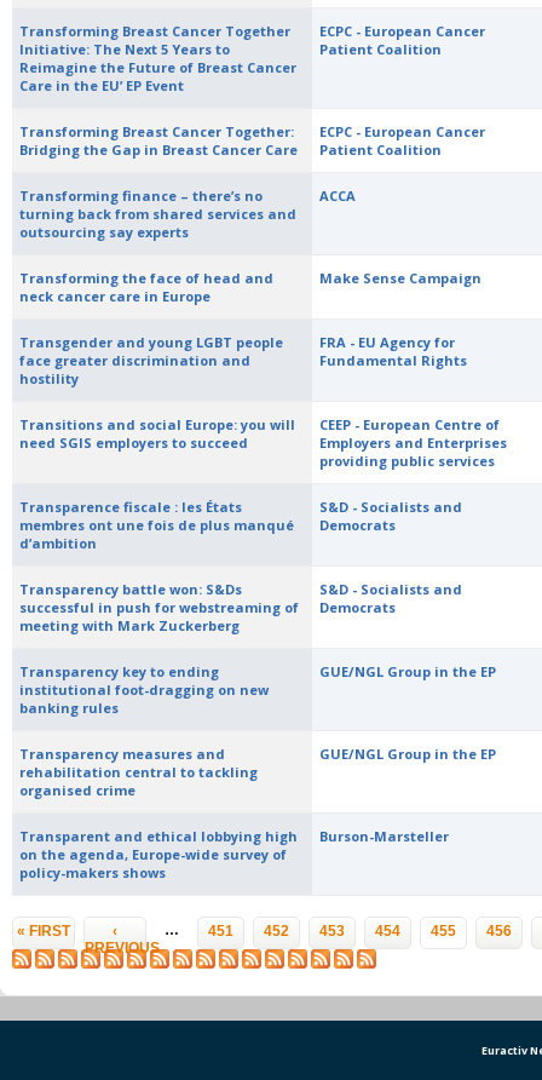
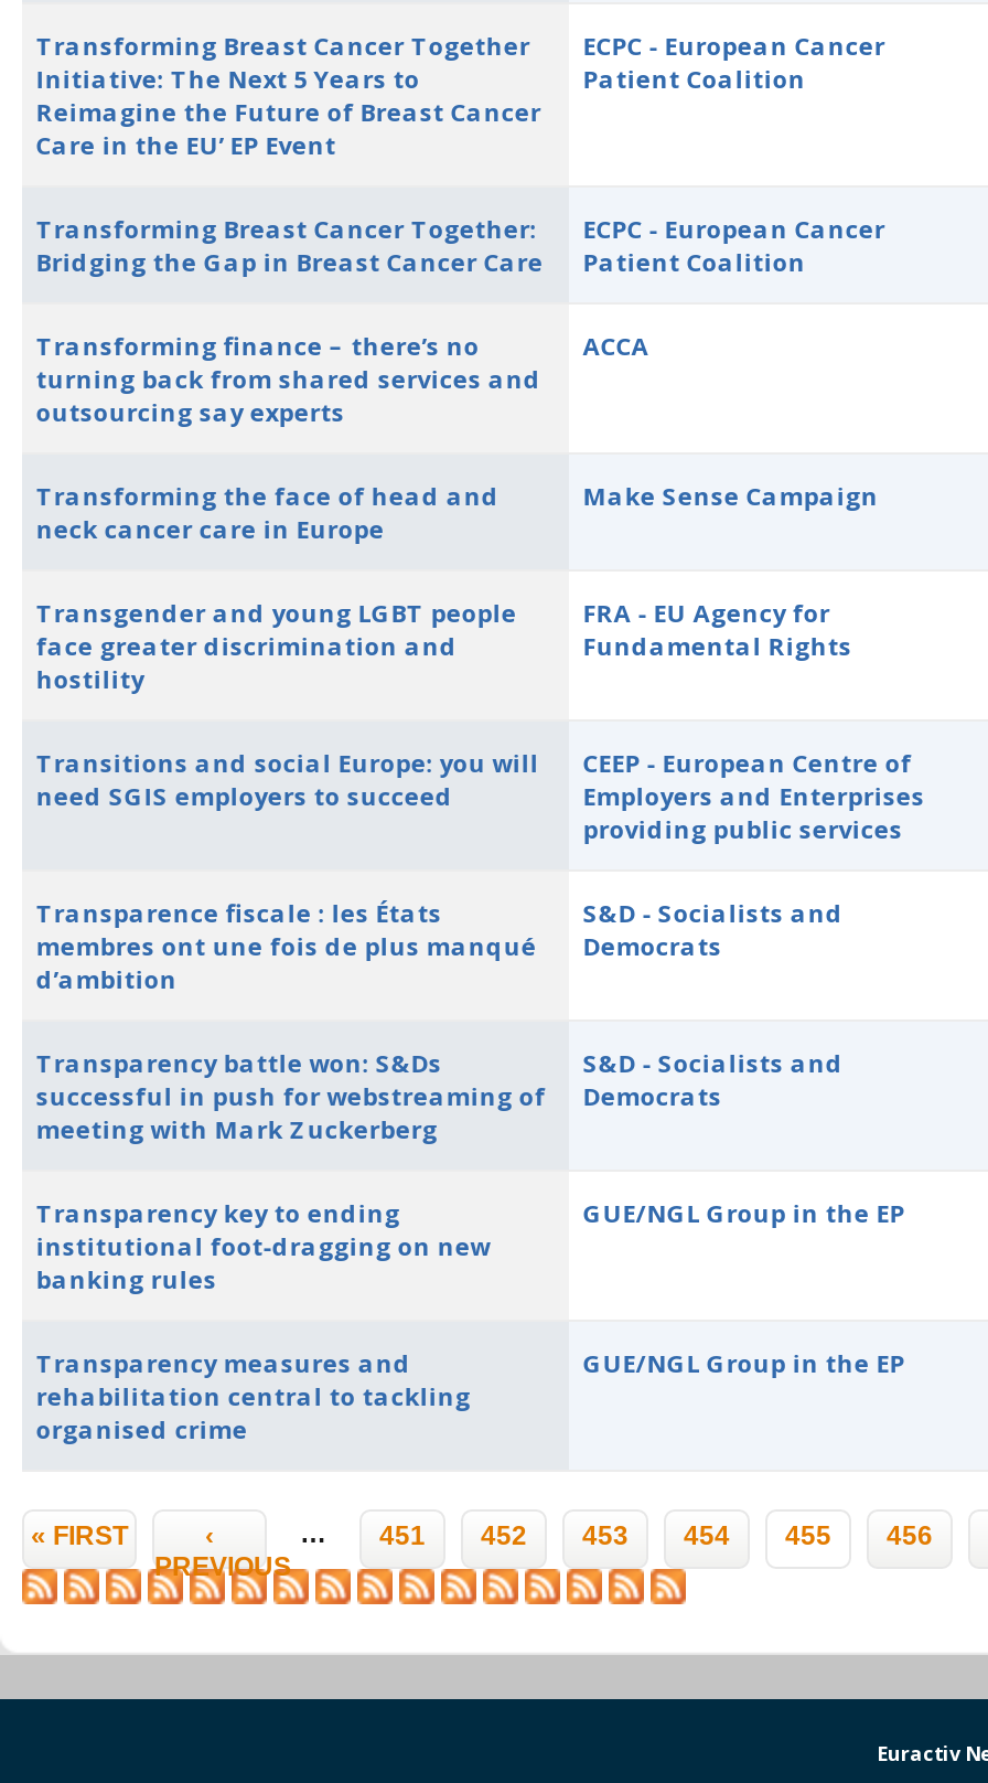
[20,827,298,881] Transparent and ethical lobbying high | on the agenda, Europe-wide survey of | policy-makers shows -> none
[320,827,449,845] Burson-Marsteller -> none

